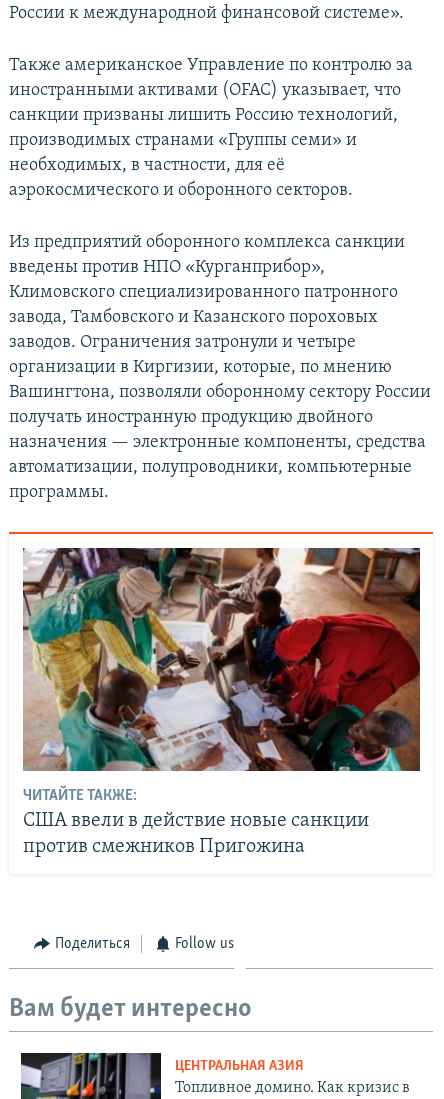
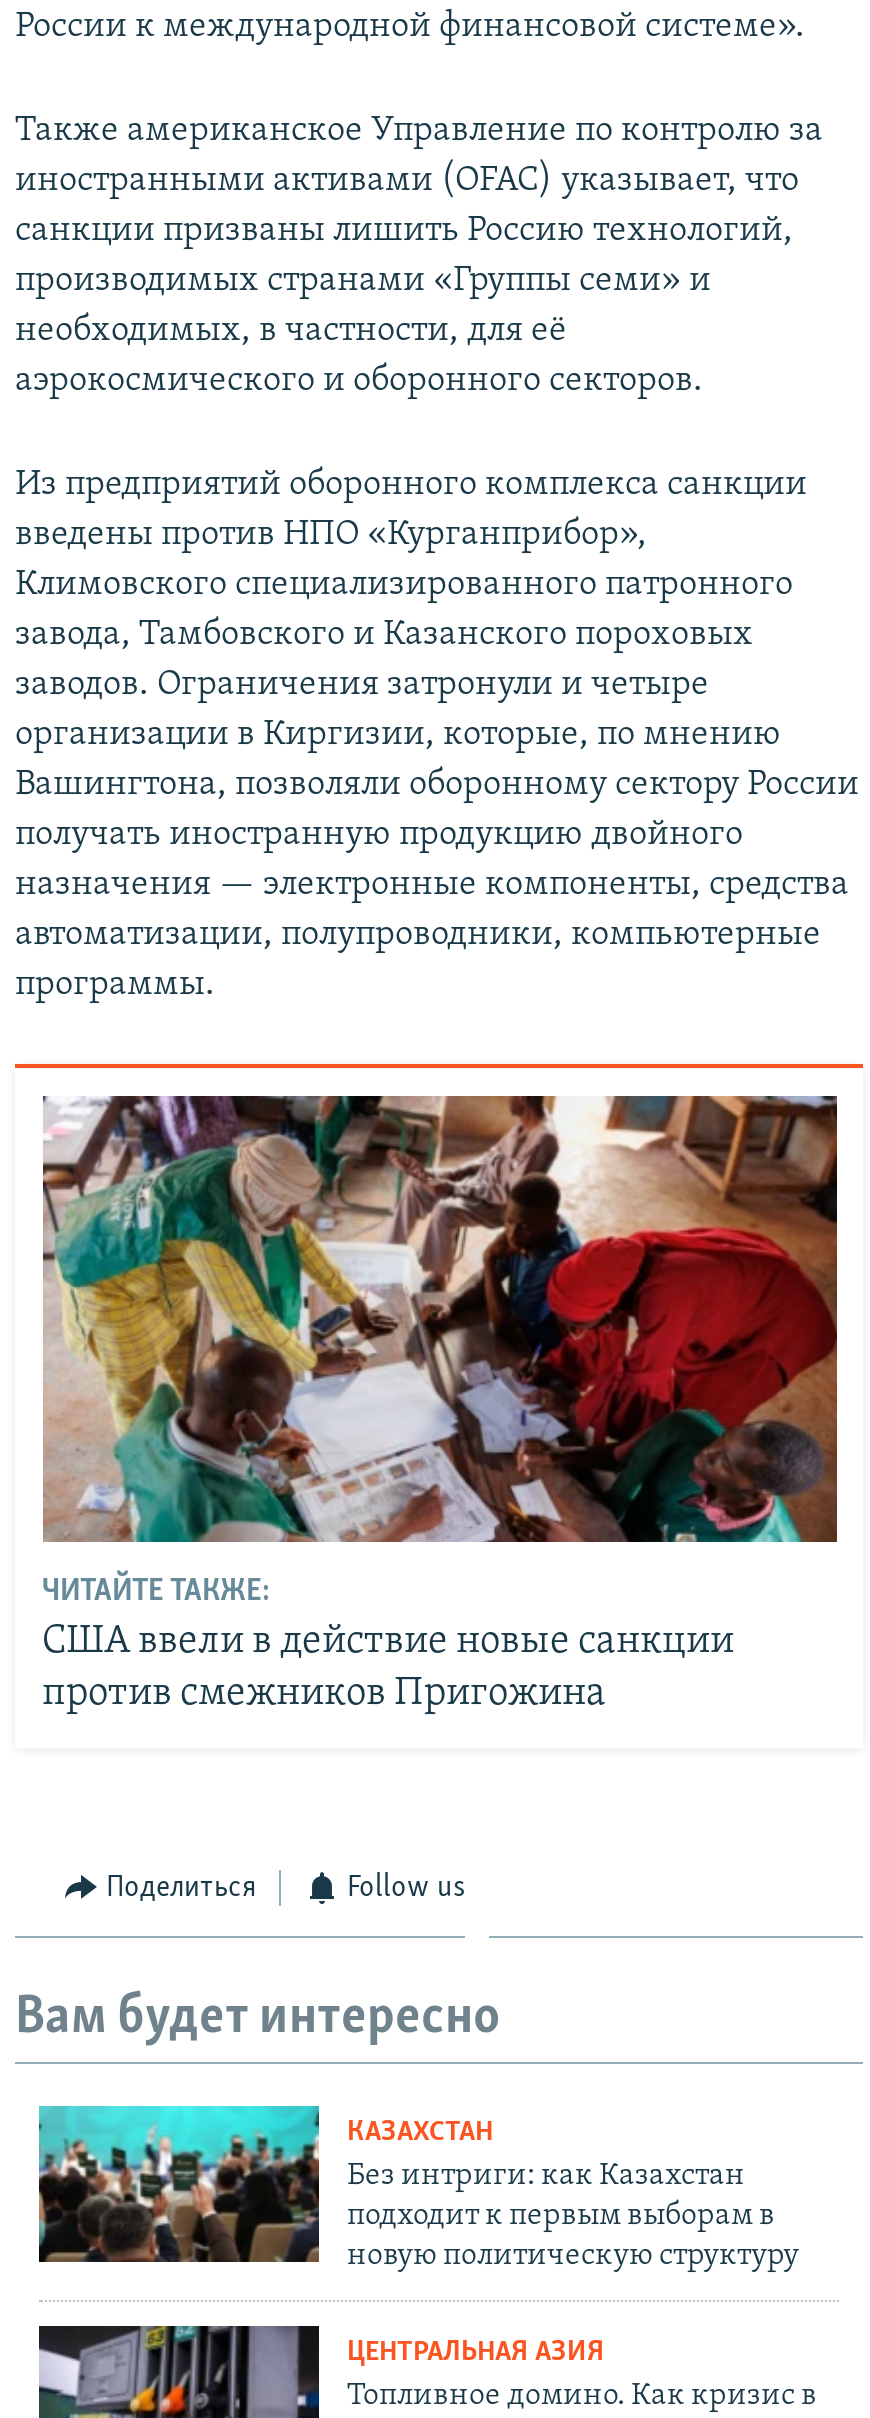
none -> [37,2104,799,2271] [image] | КАЗАХСТАН | Без интриги: как Казахстан | подходит к первым выборам в | новую политическую структуру

